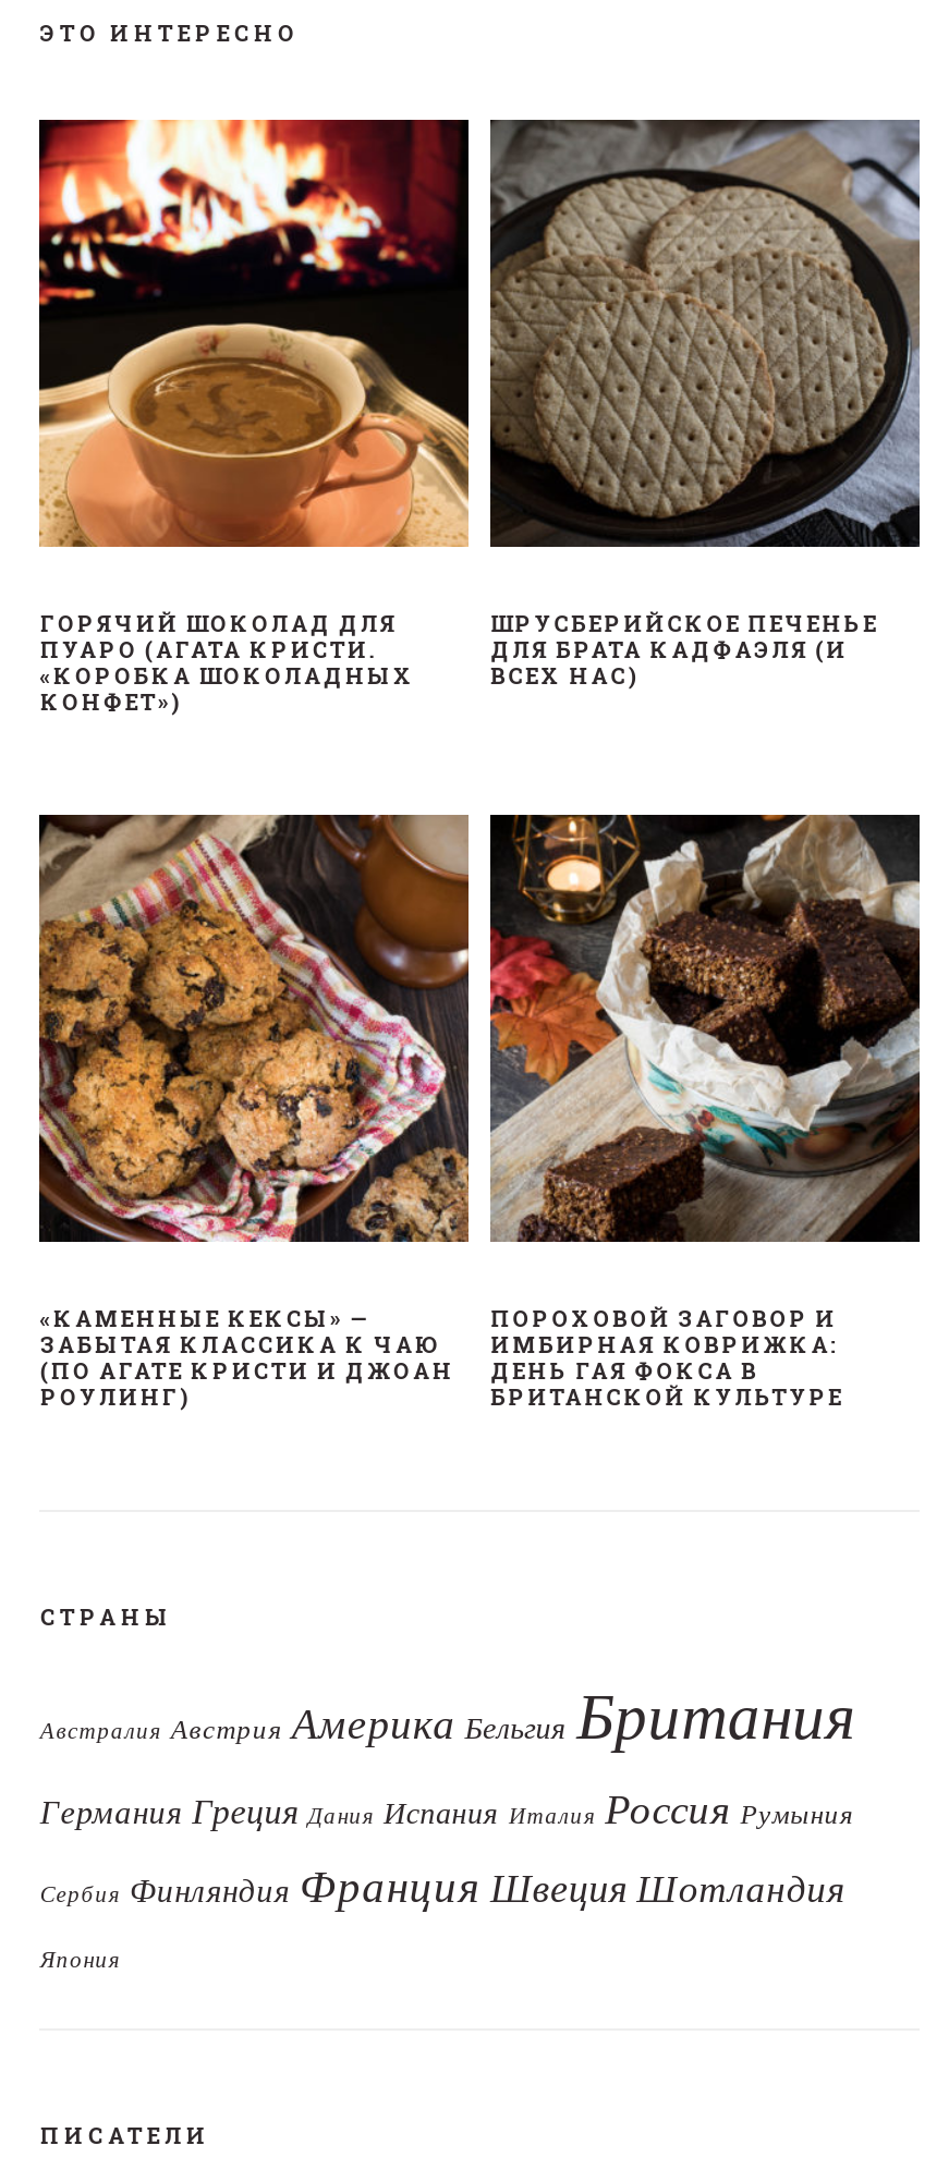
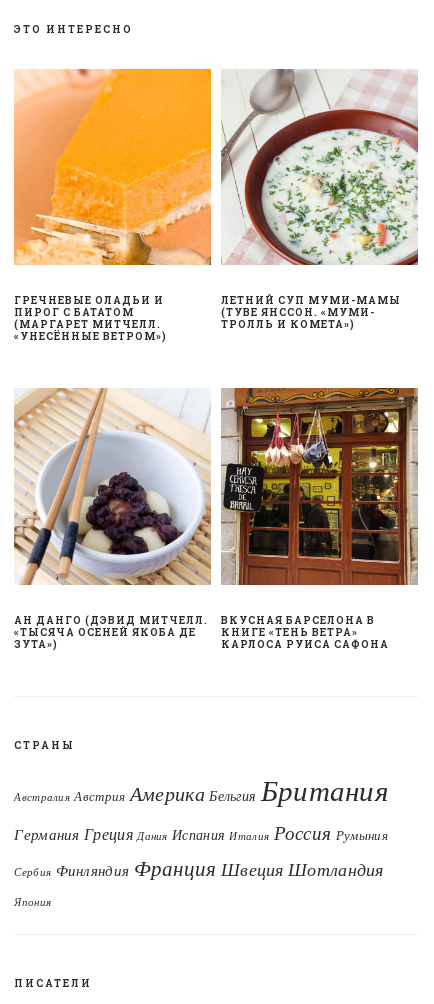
[37,117,471,717] [image] | ГОРЯЧИЙ ШОКОЛАД ДЛЯ | ПУАРО (АГАТА КРИСТИ. | «КОРОБКА ШОКОЛАДНЫХ | КОНФЕТ») -> [13,68,212,343] [image] | ГРЕЧНЕВЫЕ ОЛАДЬИ И | ПИРОГ С БАТАТОМ | (МАРГАРЕТ МИТЧЕЛЛ. | «УНЕСЁННЫЕ ВЕТРОМ»)
[488,119,922,690] [image] | ШРУСБЕРИЙСКОЕ ПЕЧЕНЬЕ | ДЛЯ БРАТА КАДФАЭЛЯ (И | ВСЕХ НАС) -> [221,69,419,331] [image] | ЛЕТНИЙ СУП МУМИ-МАМЫ | (ТУВЕ ЯНССОН. «МУМИ- | ТРОЛЛЬ И КОМЕТА»)
[37,812,471,1413] [image] | «КАМЕННЫЕ КЕКСЫ» — | ЗАБЫТАЯ КЛАССИКА К ЧАЮ | (ПО АГАТЕ КРИСТИ И ДЖОАН | РОУЛИНГ) -> [13,388,212,651] [image] | АН ДАНГО (ДЭВИД МИТЧЕЛЛ. | «ТЫСЯЧА ОСЕНЕЙ ЯКОБА ДЕ | ЗУТА»)
[488,814,922,1413] [image] | ПОРОХОВОЙ ЗАГОВОР И | ИМБИРНАЯ КОВРИЖКА: | ДЕНЬ ГАЯ ФОКСА В | БРИТАНСКОЙ КУЛЬТУРЕ -> [221,387,419,651] [image] | ВКУСНАЯ БАРСЕЛОНА В | КНИГЕ «ТЕНЬ ВЕТРА» | КАРЛОСА РУИСА САФОНА

